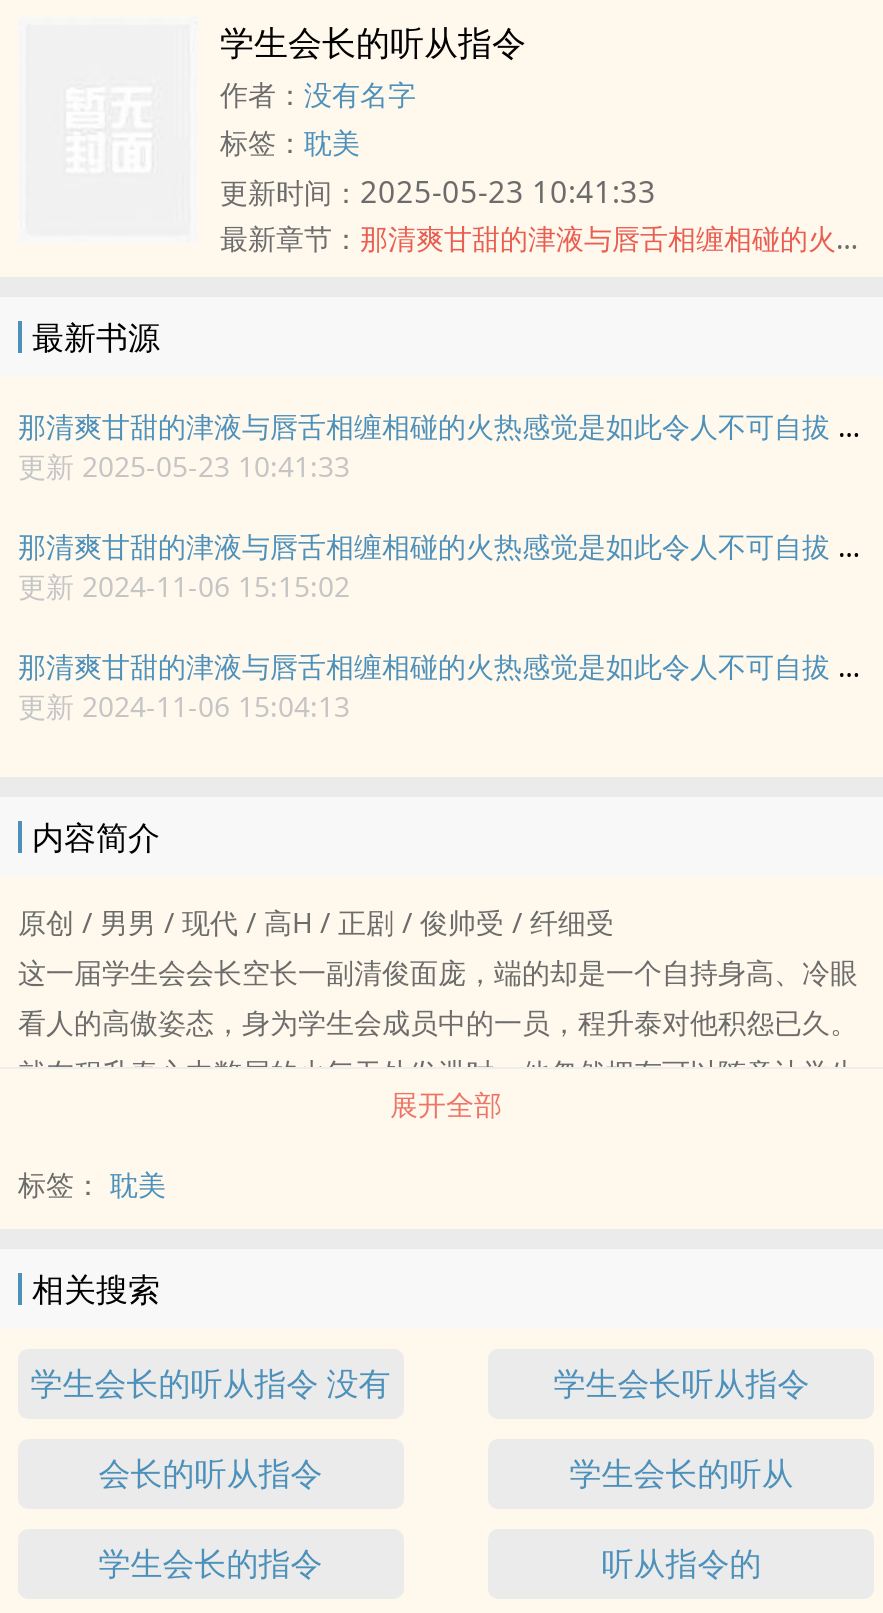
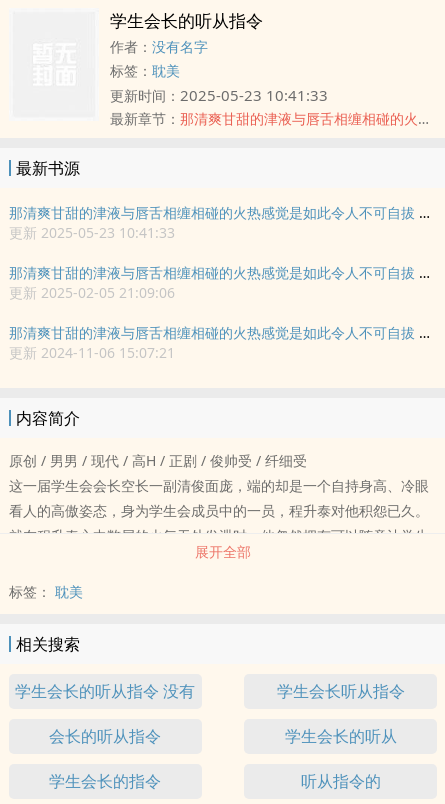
[18,567,350,605] 更新 2024-11-06 15:15:02 -> [9,283,175,302] 更新 2025-02-05 21:09:06
[18,687,350,725] 更新 2024-11-06 15:04:13 -> [9,343,175,362] 更新 2024-11-06 15:07:21

